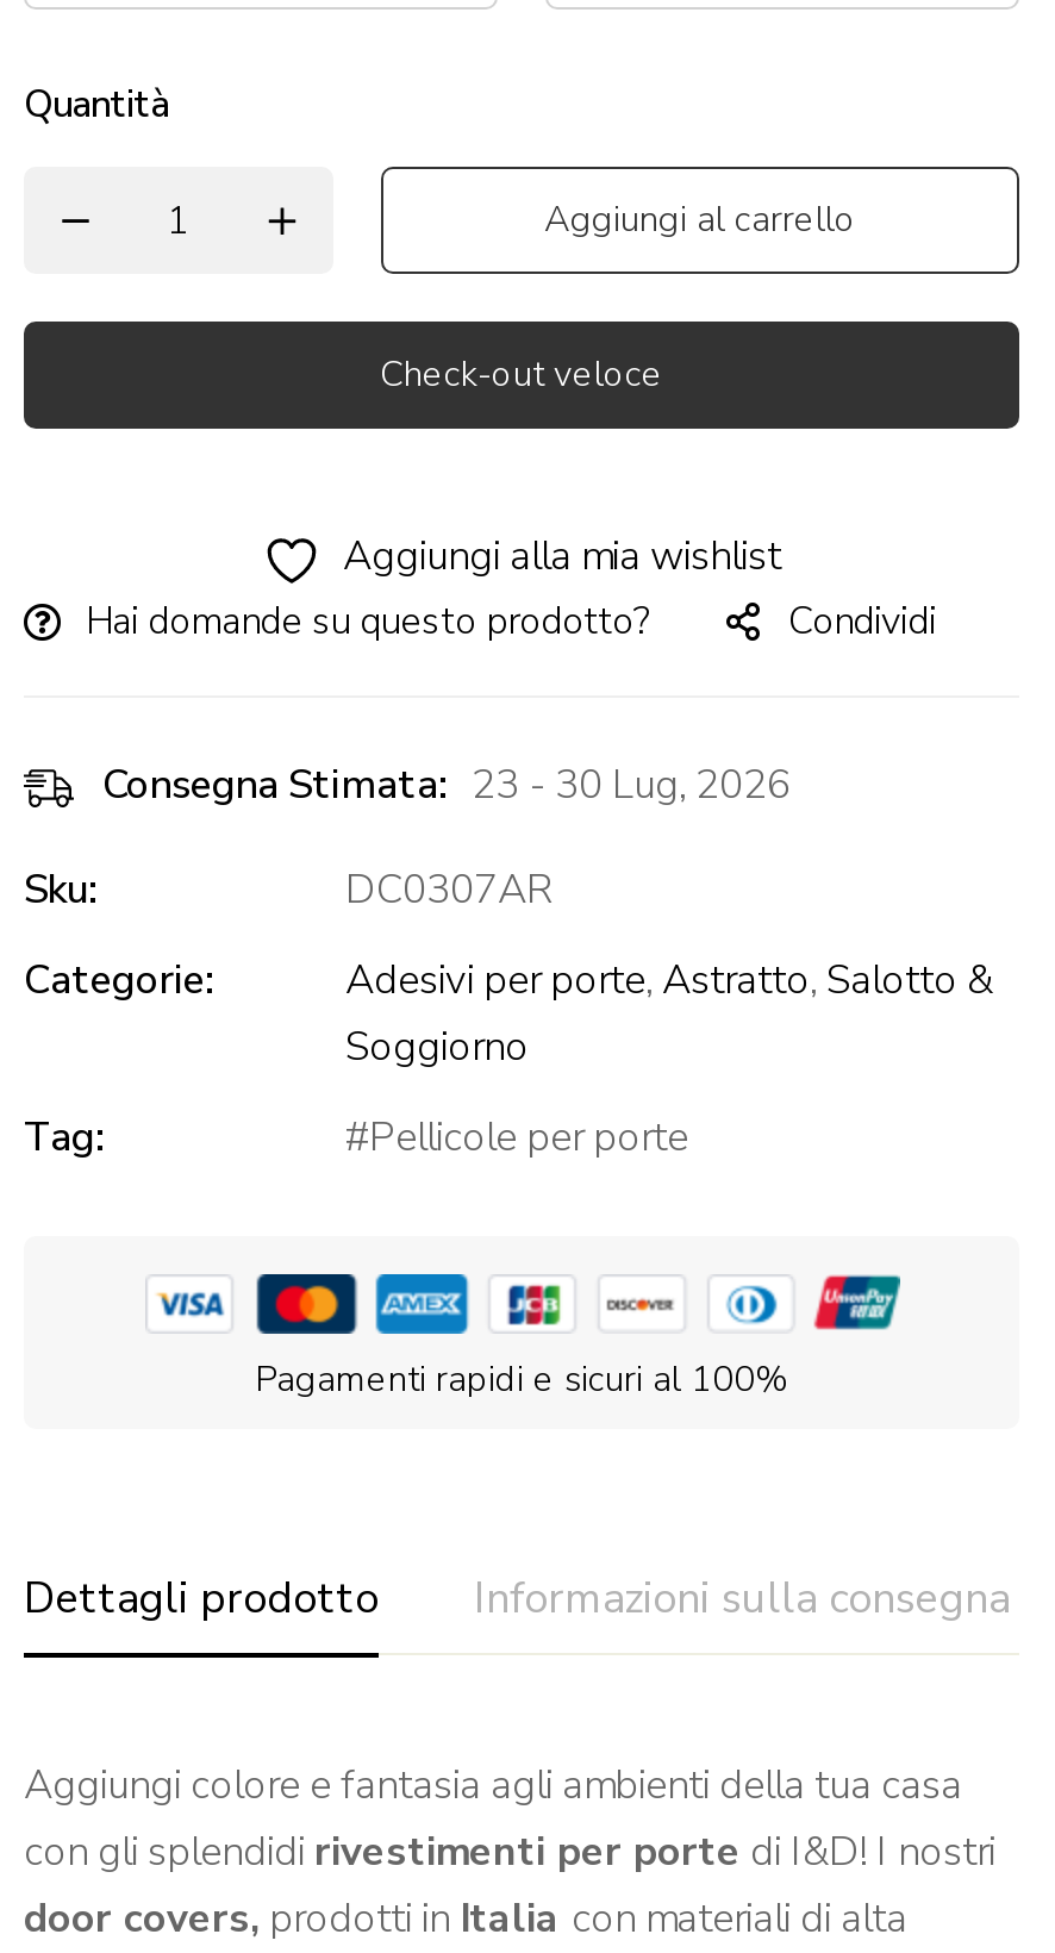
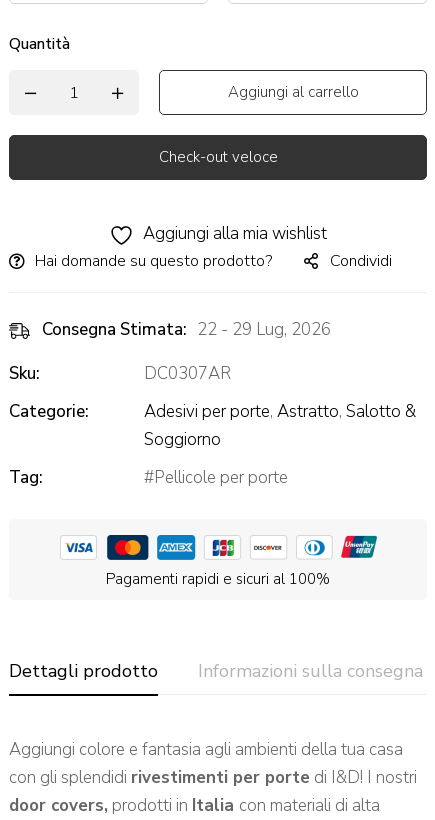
[102,758,791,813] Consegna Stimata: 23 - 30 Lug, 2026 -> [42,318,331,341] Consegna Stimata: 22 - 29 Lug, 2026

